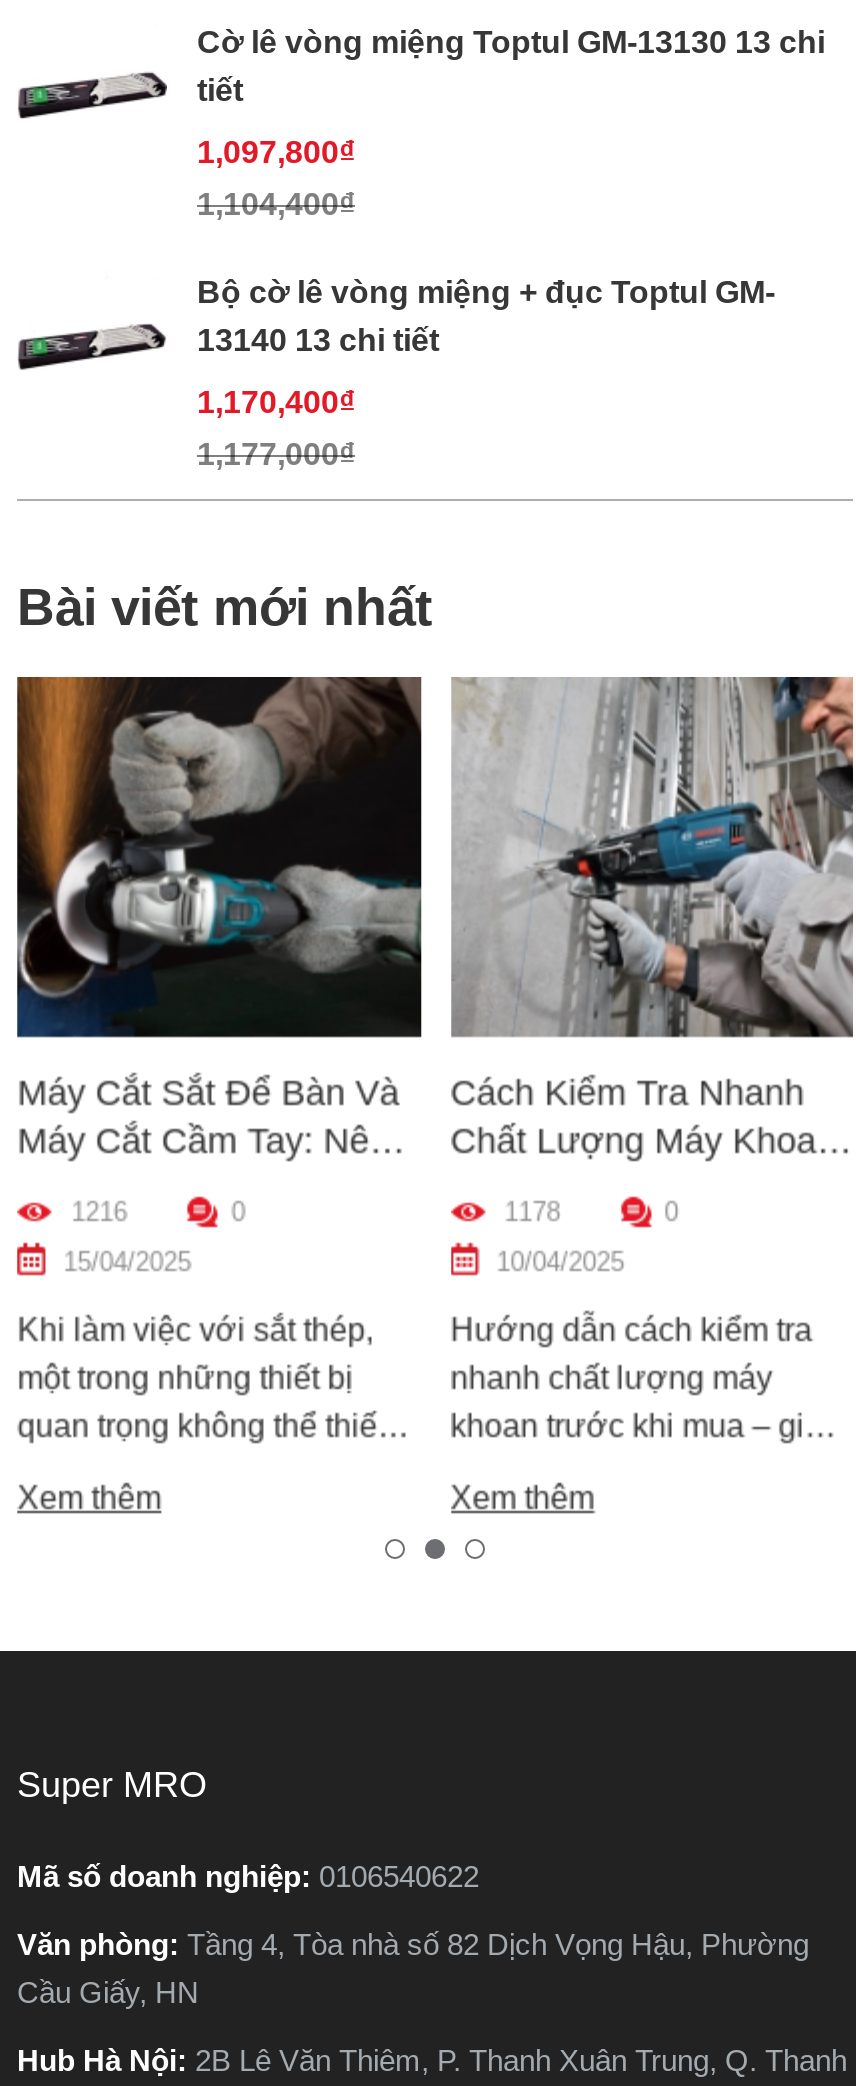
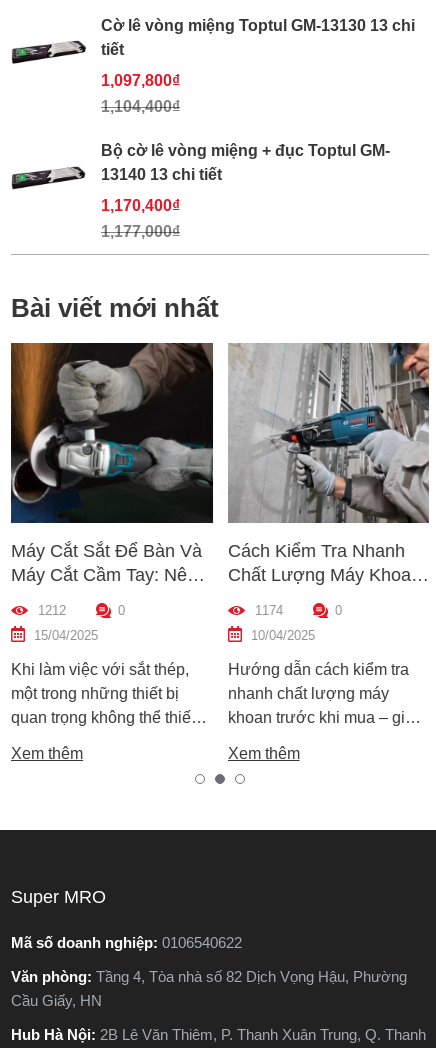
[71,1197,127,1227] 1216 -> [38,603,66,618] 1212
[504,1197,560,1227] 1178 -> [254,603,282,618] 1174

